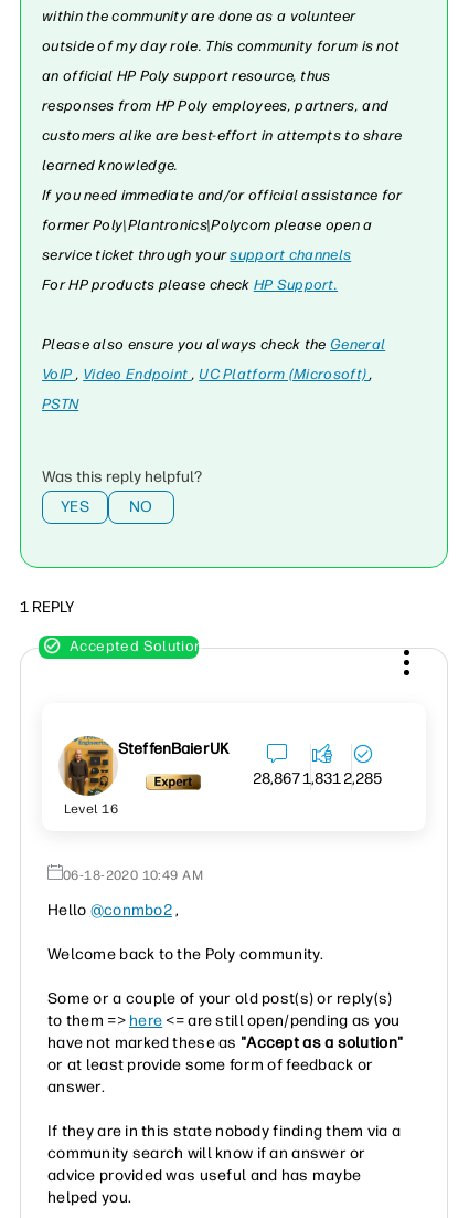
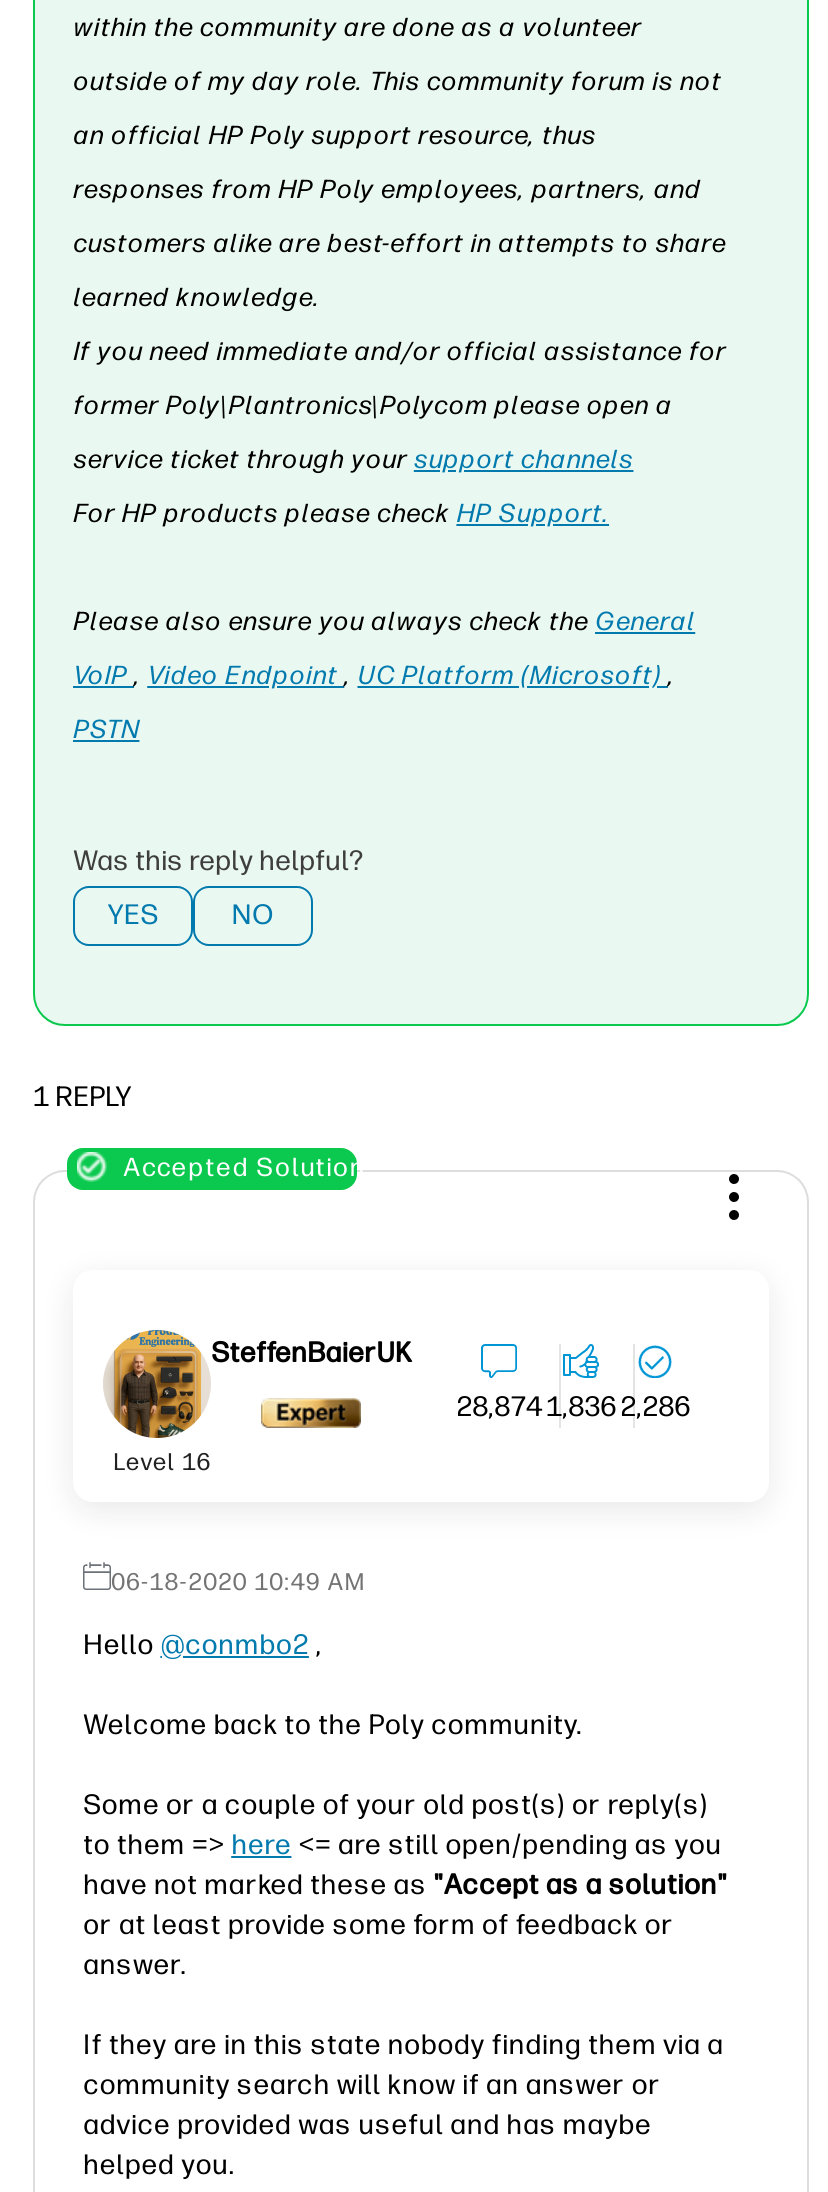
[253,769,382,788] 28,867 1,831 2,285 -> [456,1390,690,1424] 28,874 1,836 2,286

